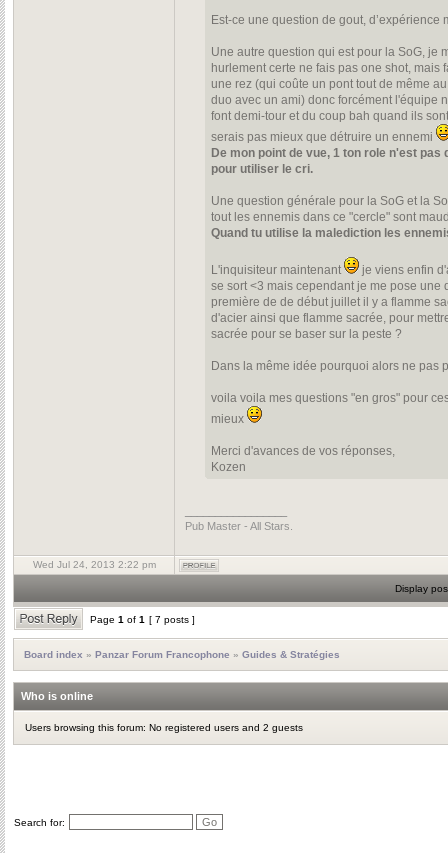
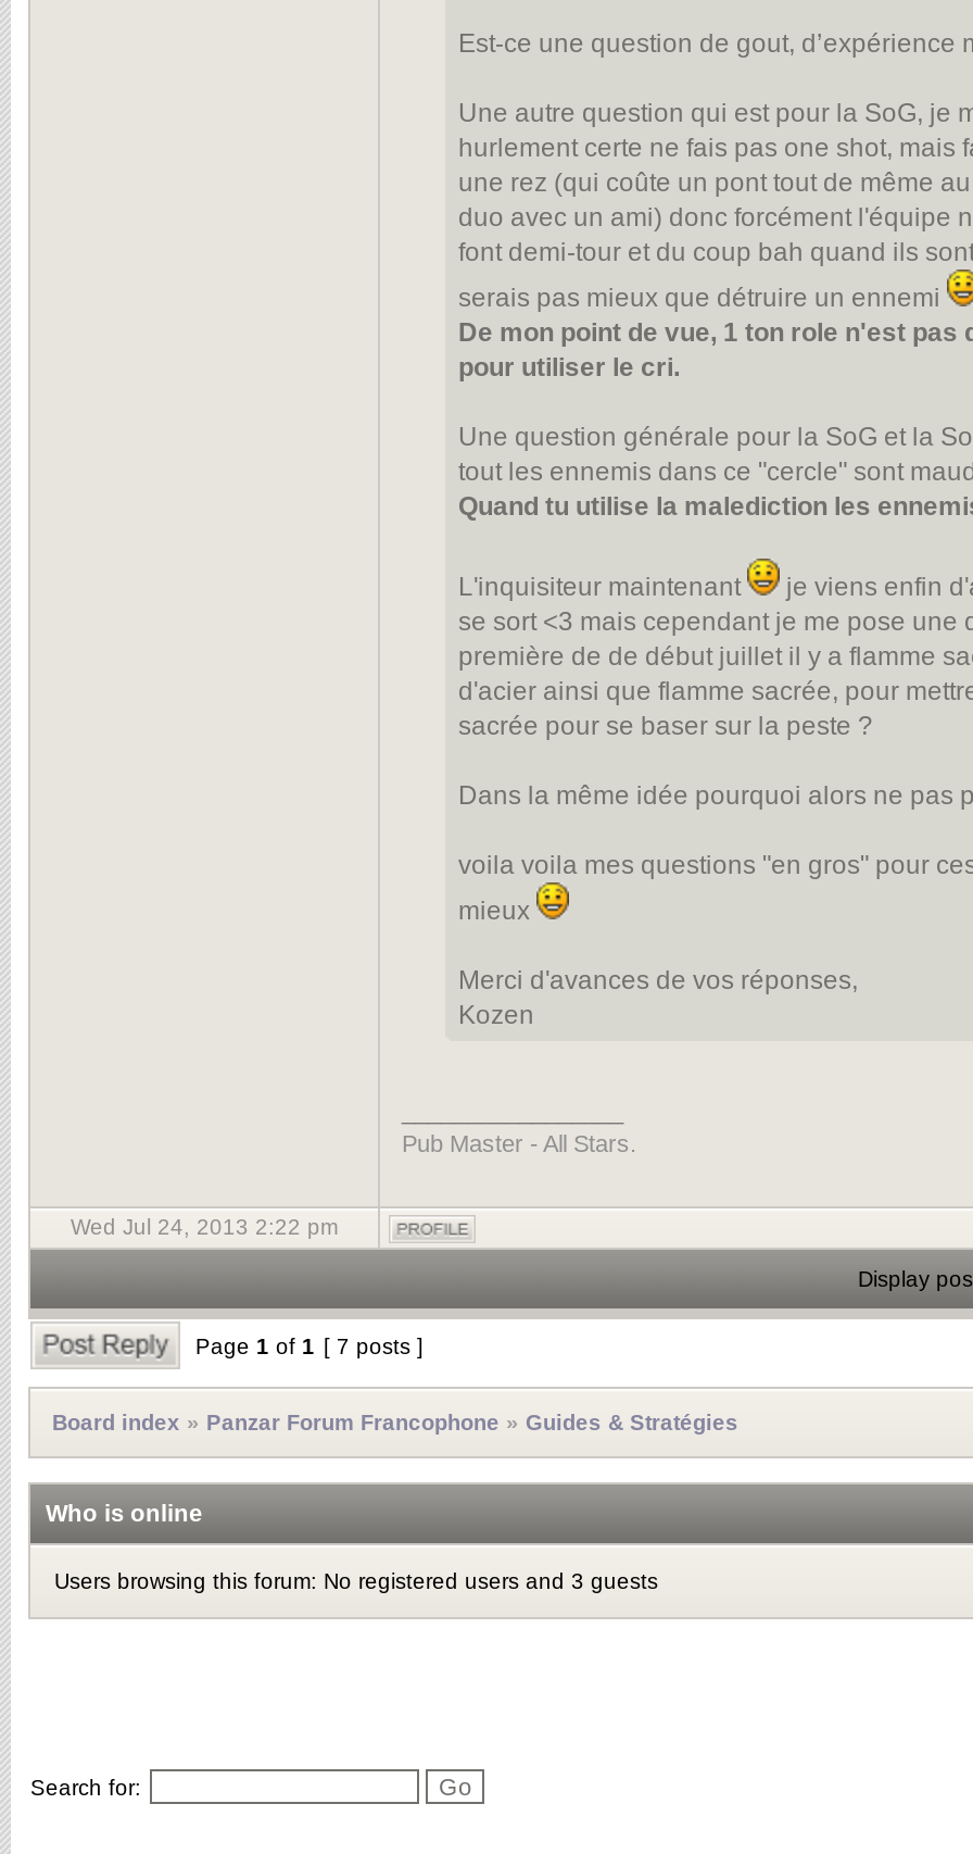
[25,722,303,733] Users browsing this forum: No registered users and 2 guests -> [54,1569,658,1593] Users browsing this forum: No registered users and 3 guests

